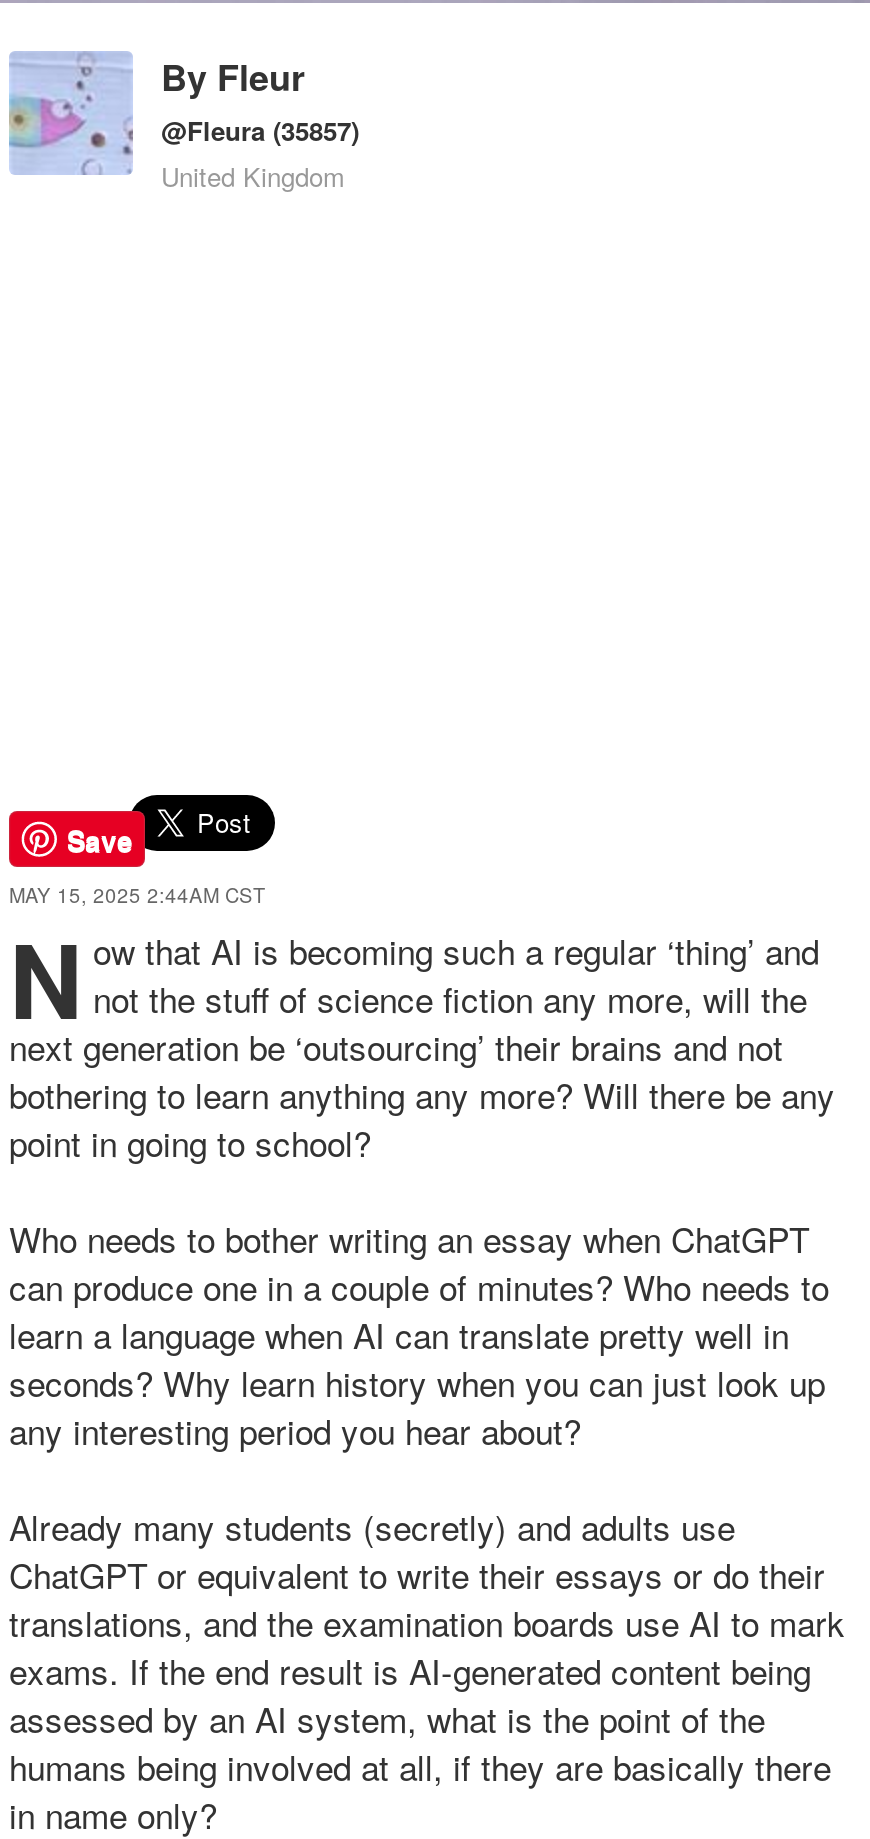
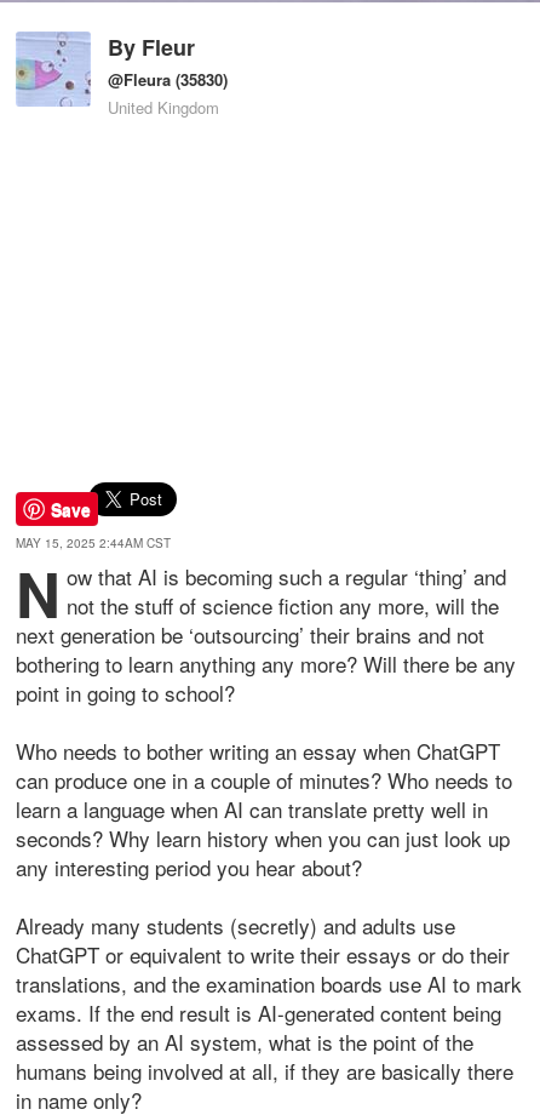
[161,110,359,148] @Fleura (35857) -> [108,68,228,91] @Fleura (35830)

